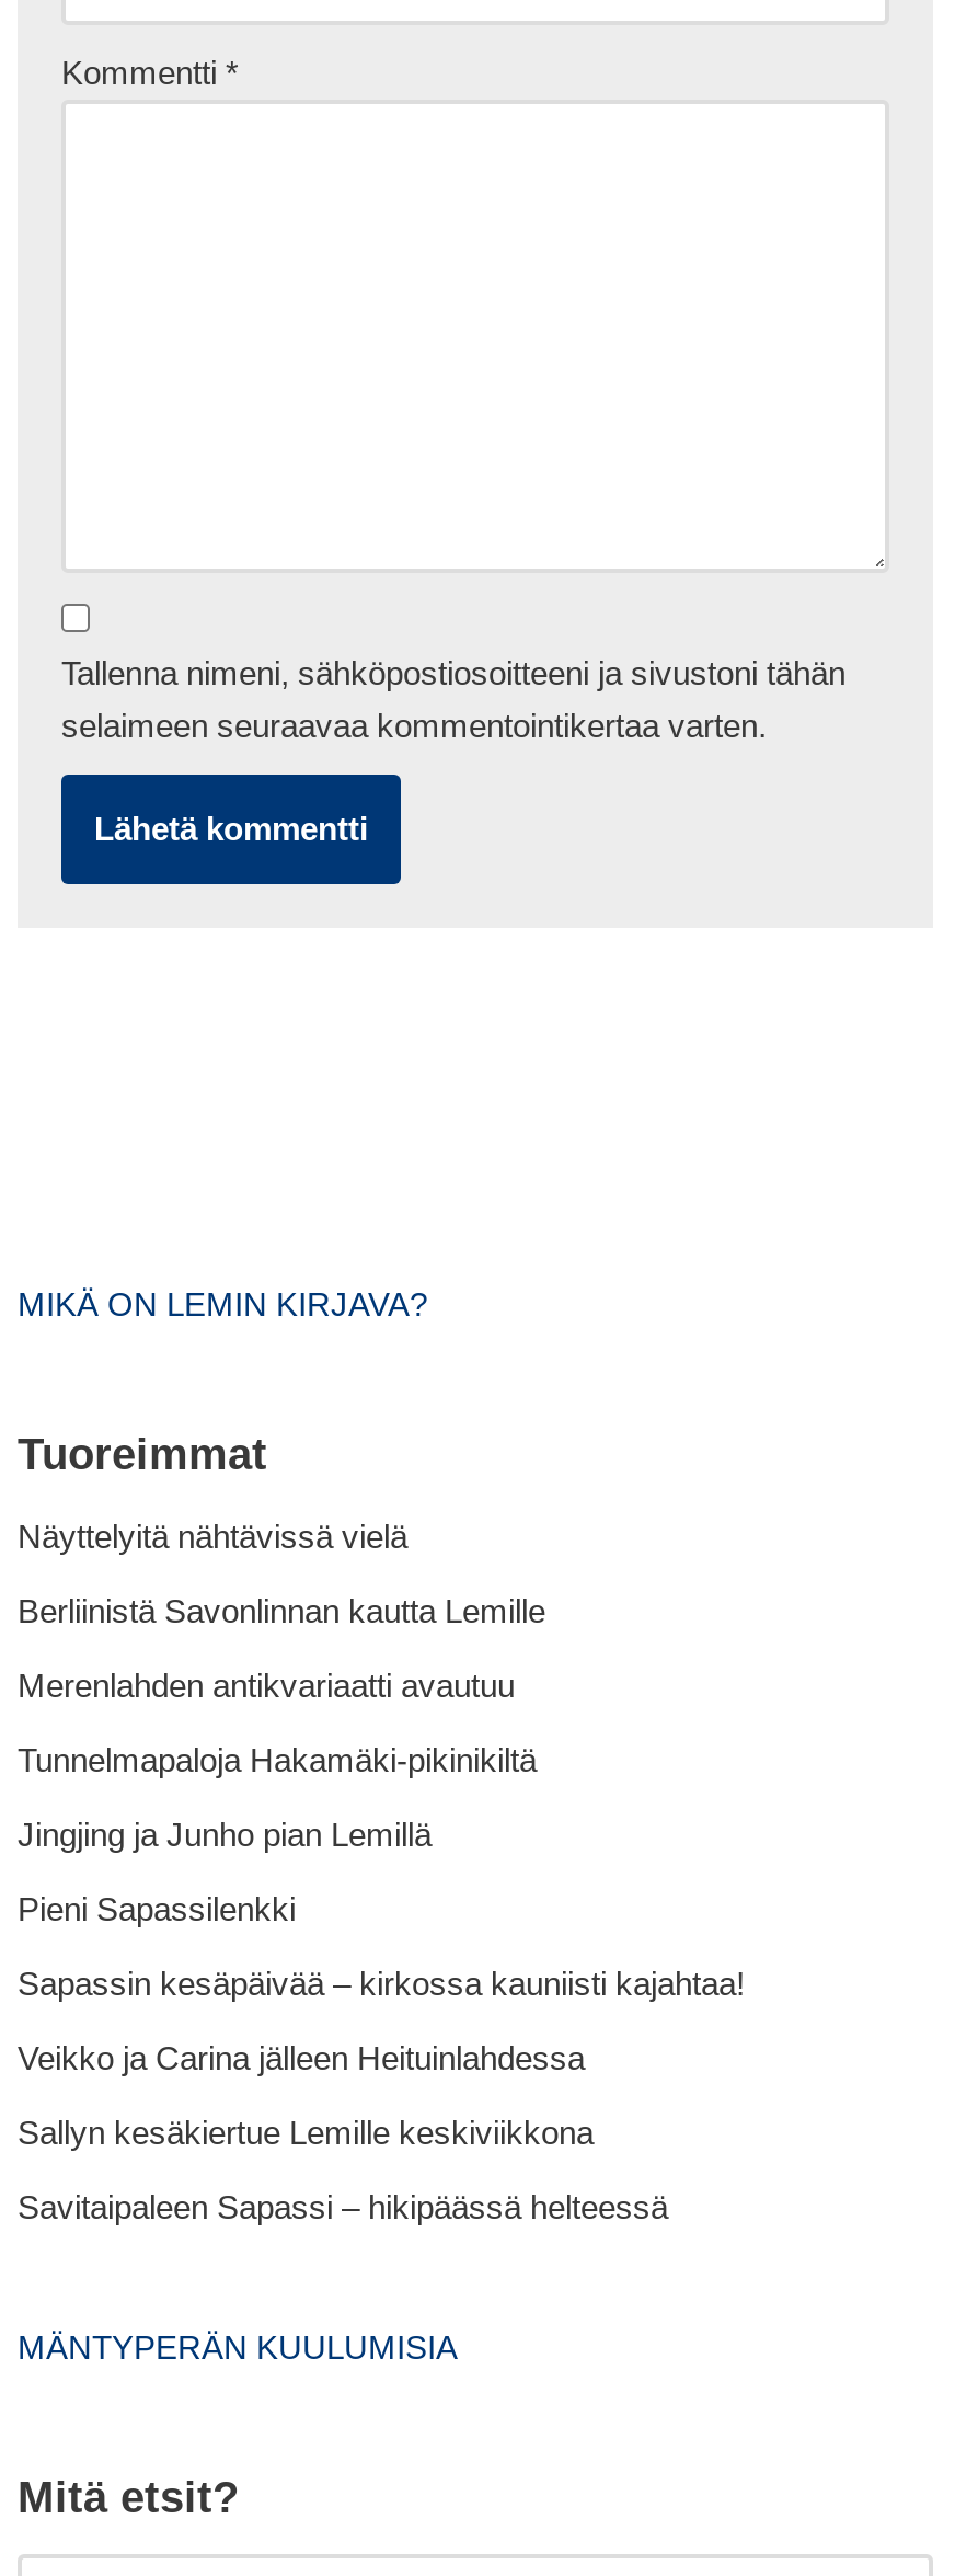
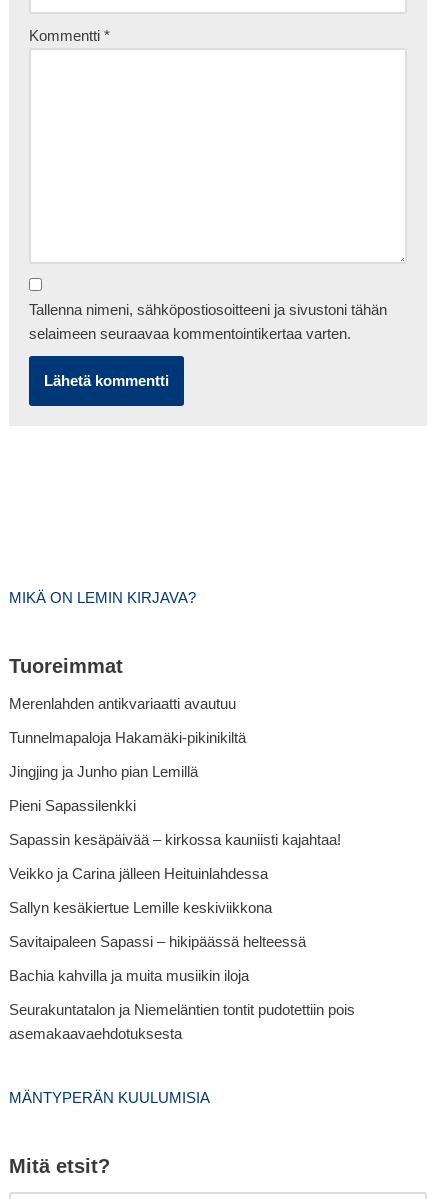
[18,1516,545,1628] Näyttelyitä nähtävissä vielä | Berliinistä Savonlinnan kautta Lemille -> none
moved [18,1665,745,2224] -> [9,694,341,949]: Merenlahden antikvariaatti avautuu | Tunnelmapaloja Hakamäki-pikinikiltä | Jingjing ja Junho pian Lemillä | Pieni Sapassilenkki | Sapassin kesäpäivää – kirkossa kauniisti kajahtaa! | Veikko ja Carina jälleen Heituinlahdessa | Sallyn kesäkiertue Lemille keskiviikkona | Savitaipaleen Sapassi – hikipäässä helteessä
none -> [9,966,355,1041] Bachia kahvilla ja muita musiikin iloja | Seurakuntatalon ja Niemeläntien tontit pudotettiin pois | asemakaavaehdotuksesta

